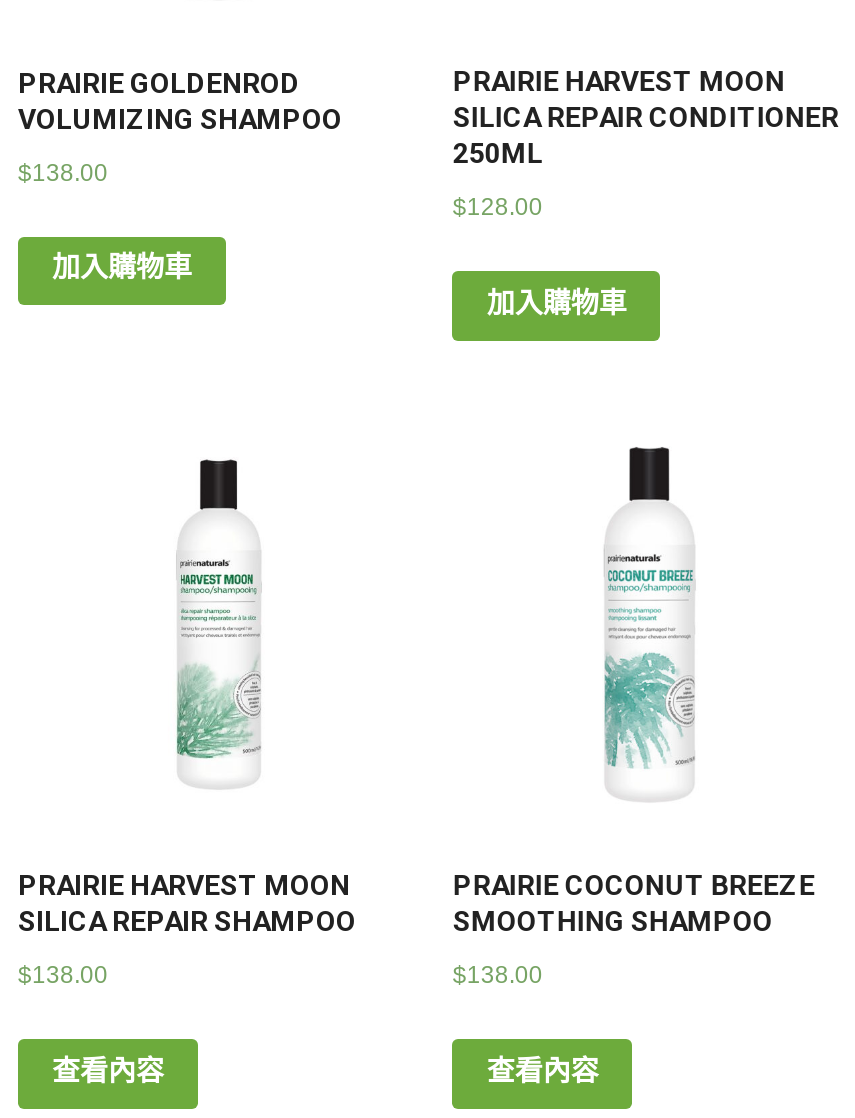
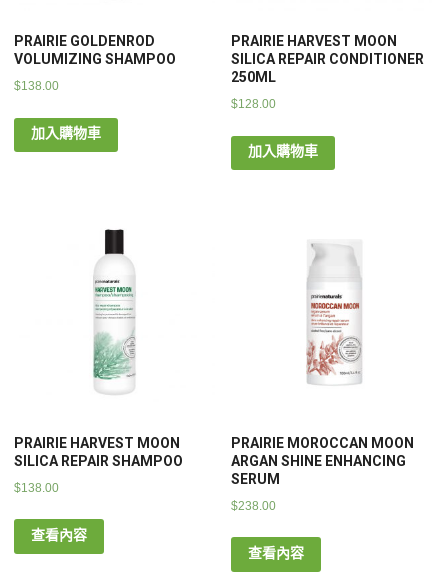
[604,446,712,800] [image] -> [306,224,362,384] [image]
[453,869,815,937] PRAIRIE COCONUT BREEZE | SMOOTHING SHAMPOO -> [231,434,414,486] PRAIRIE MOROCCAN MOON | ARGAN SHINE ENHANCING | SERUM
[453,961,543,989] $138.00 -> [231,498,276,512] $238.00

